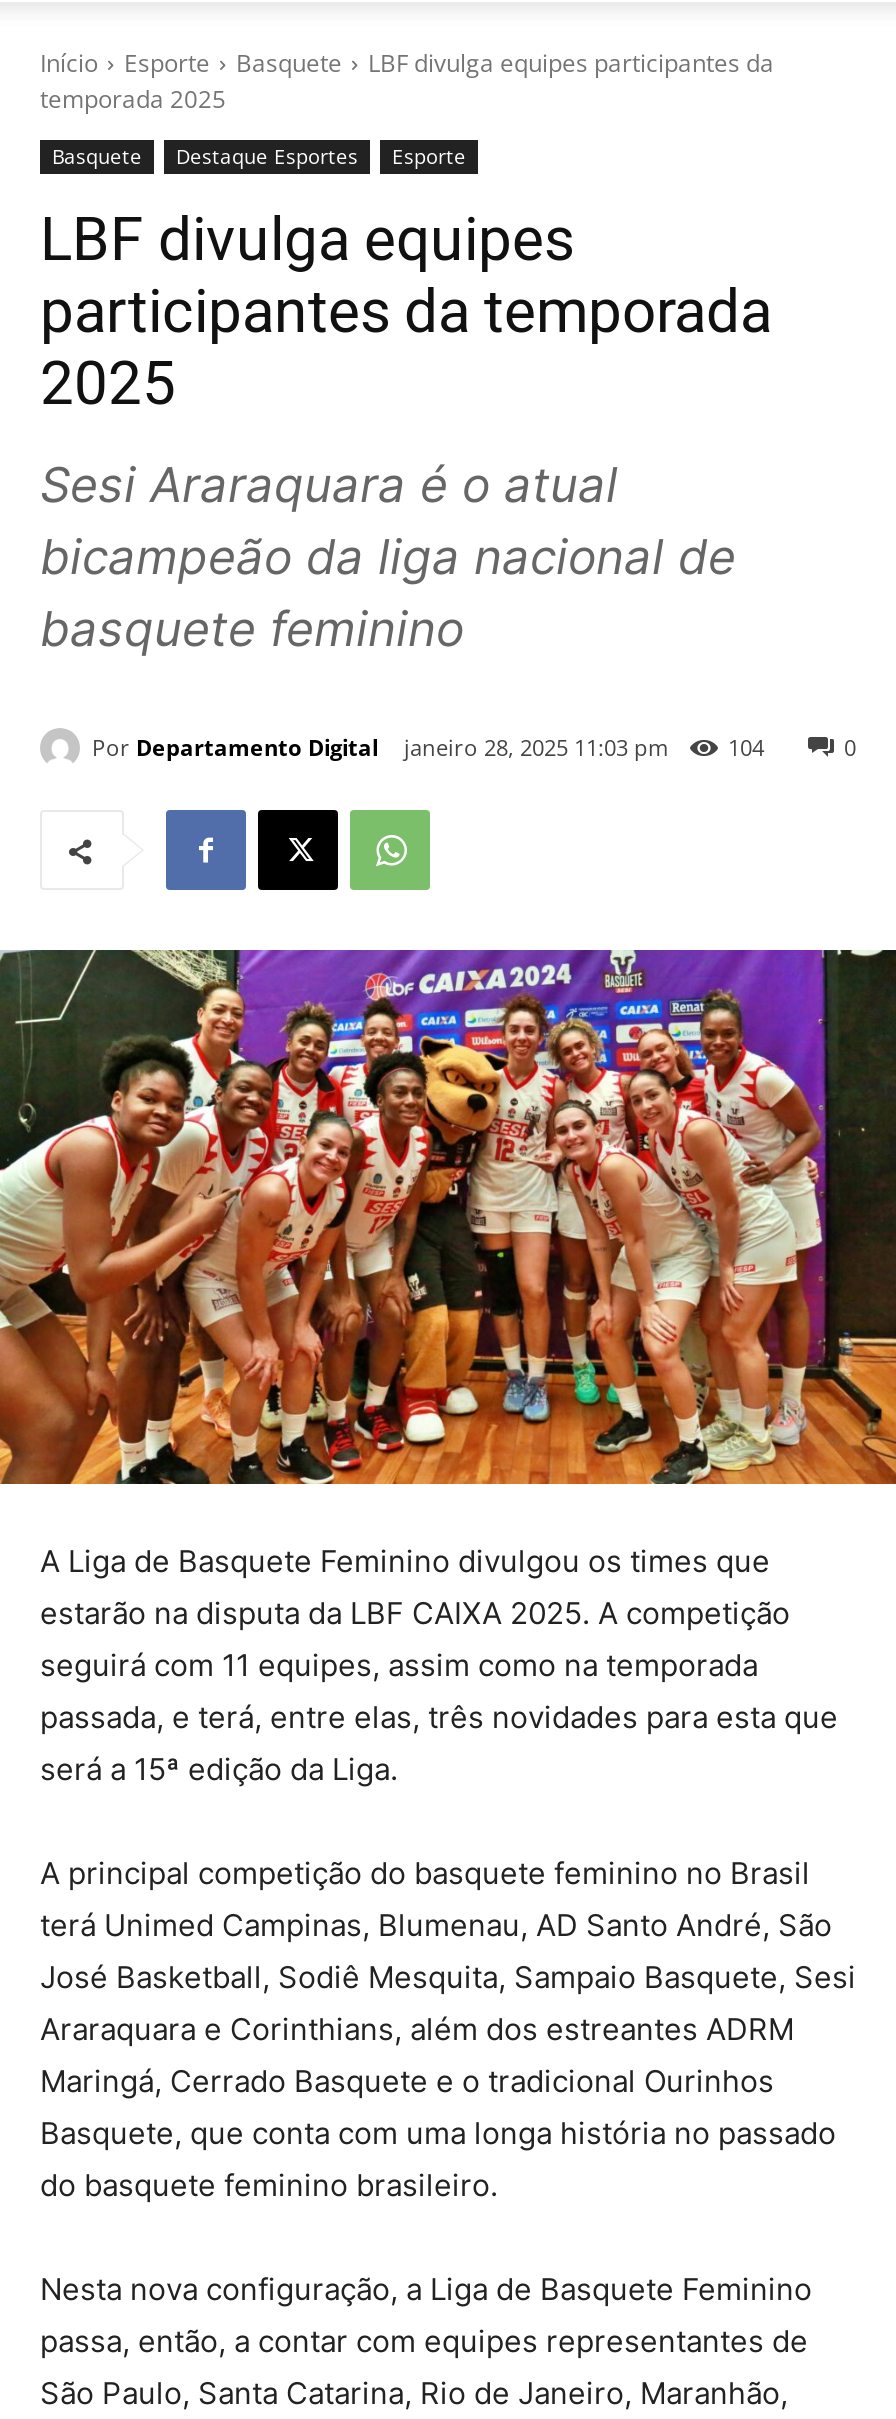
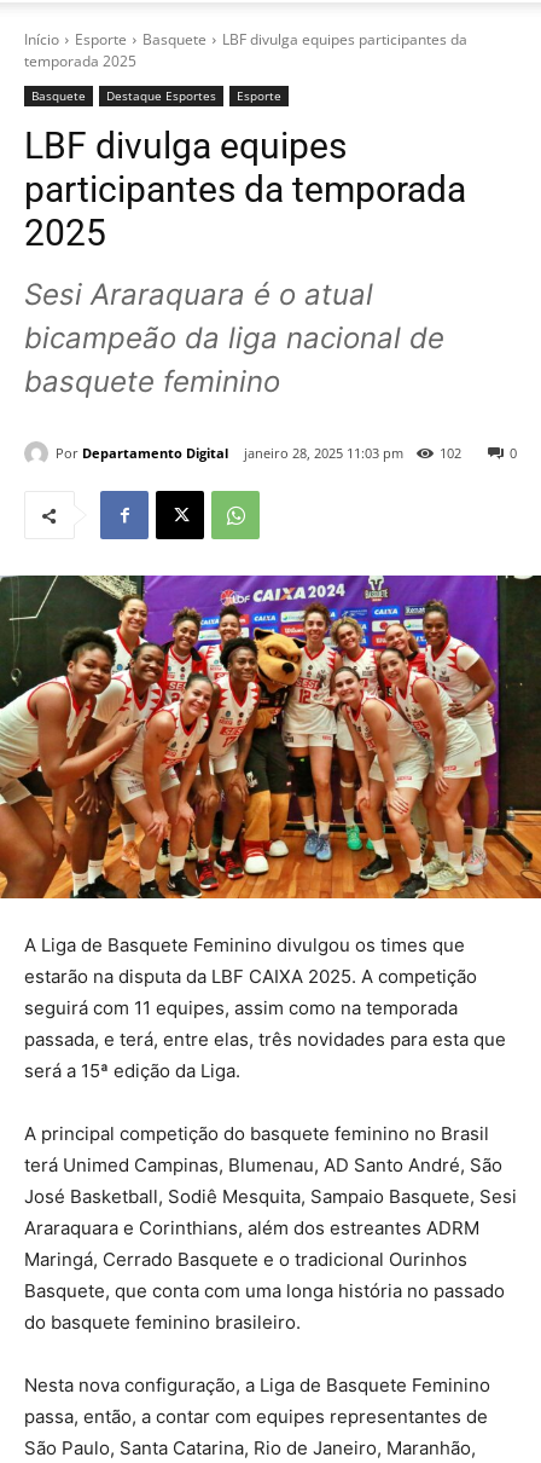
[92,731,764,762] Por Departamento Digital janeiro 28, 2025 11:03 pm 104 -> [56,443,461,462] Por Departamento Digital janeiro 28, 2025 11:03 pm 102

